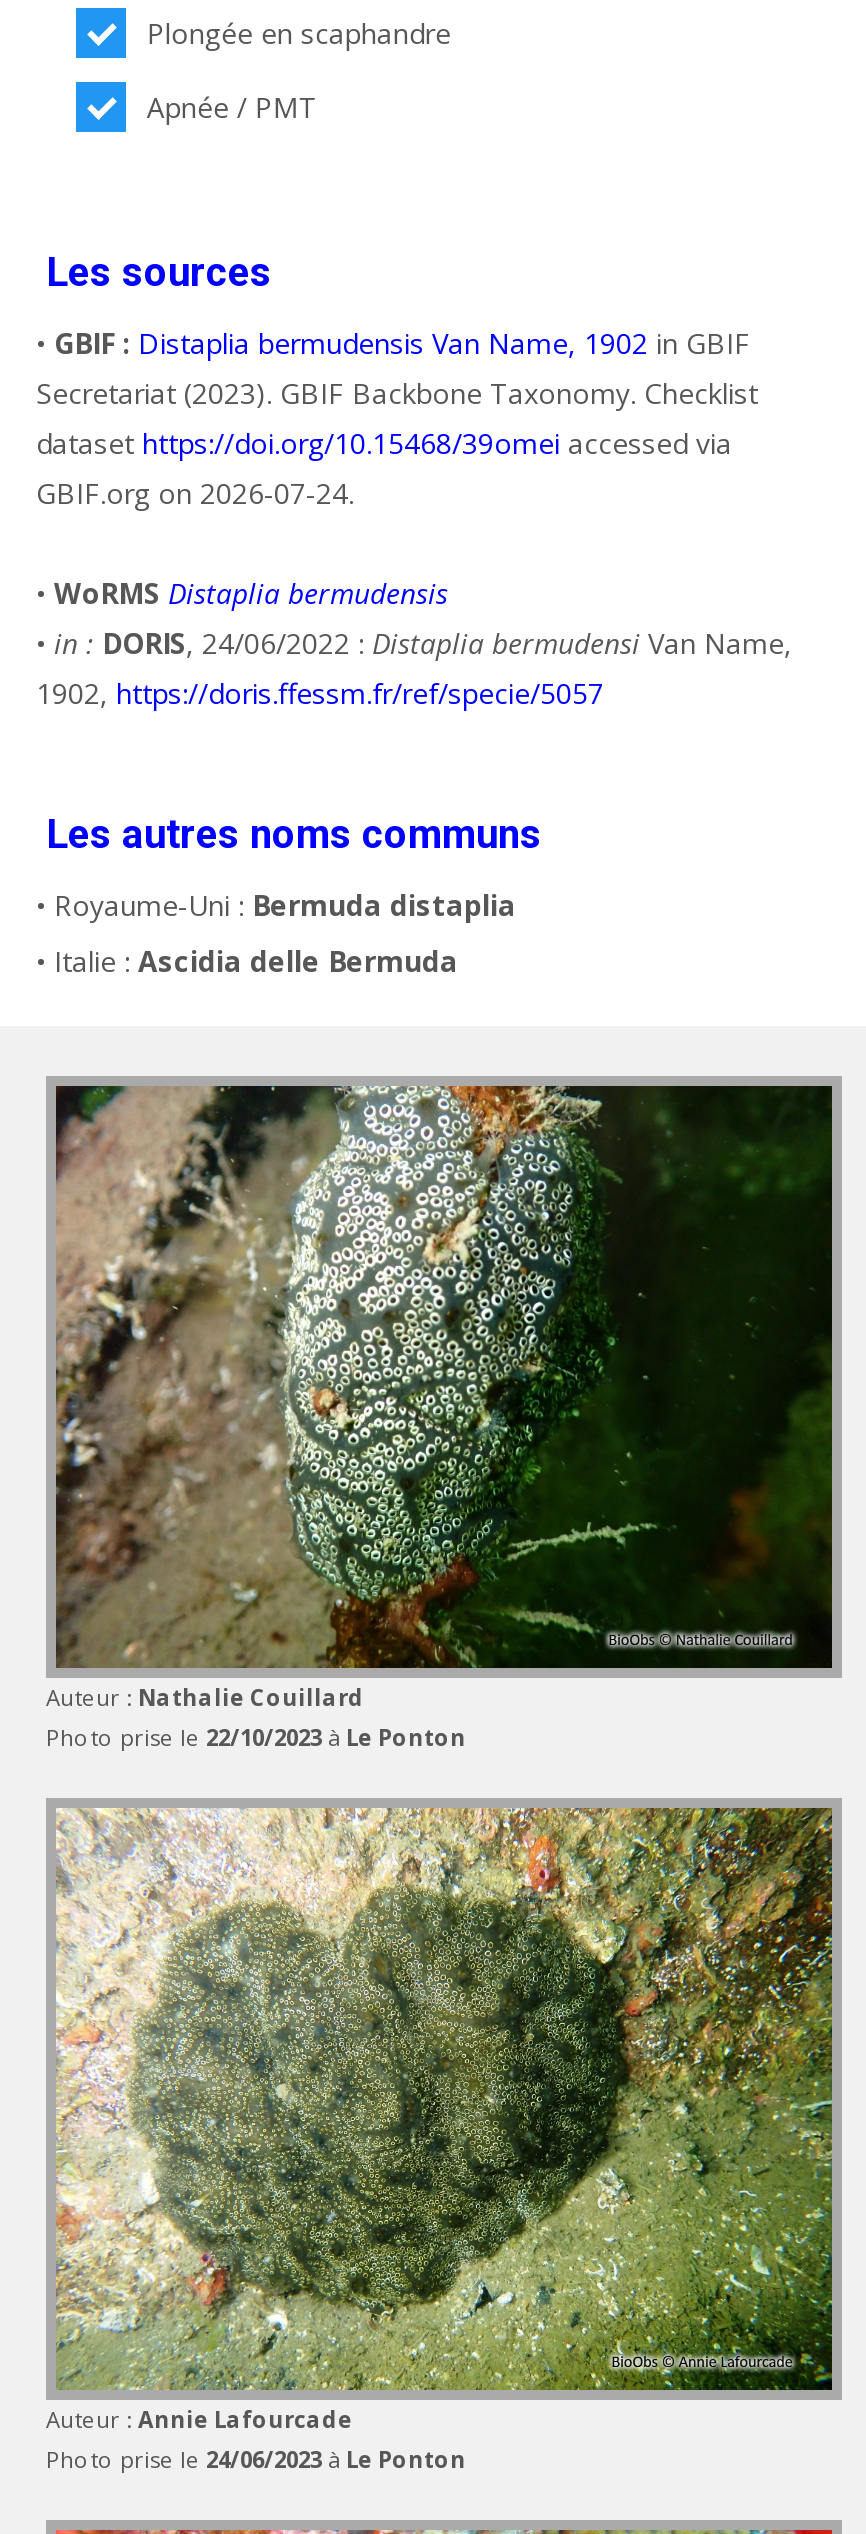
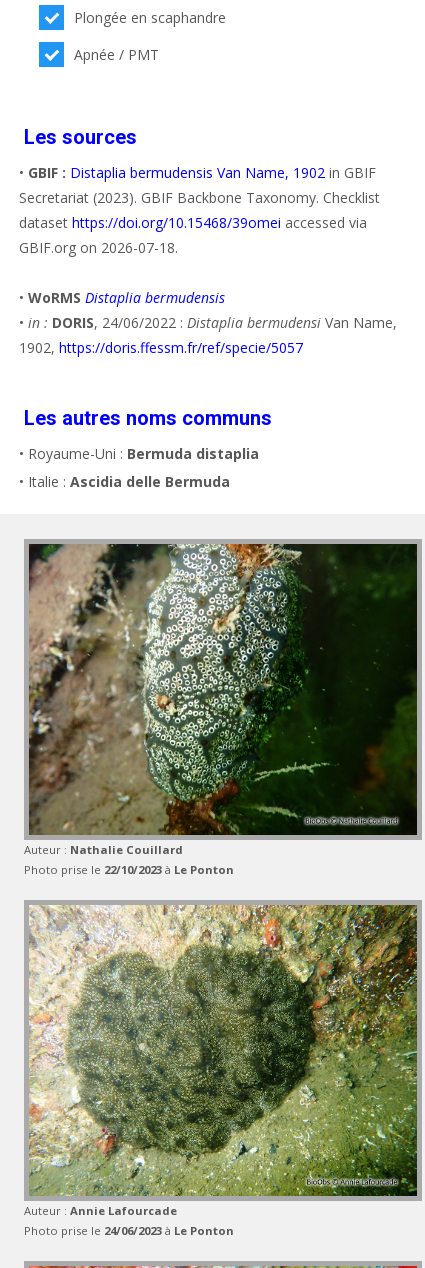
[36,474,354,512] GBIF.org on 2026-07-24. -> [19,238,178,257] GBIF.org on 2026-07-18.

